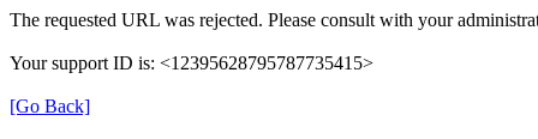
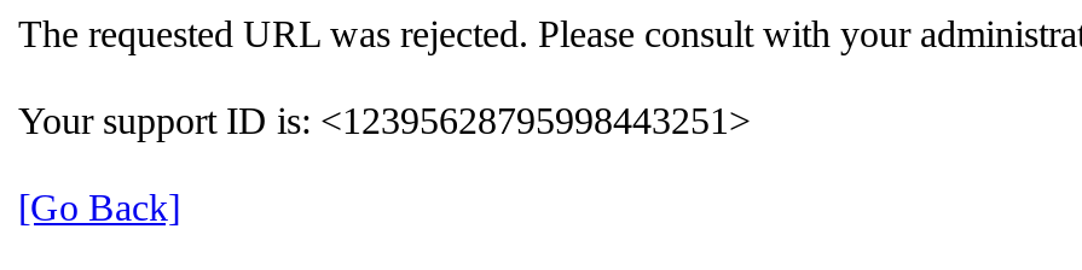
[10,53,373,73] Your support ID is: <12395628795787735415> -> [18,100,751,141] Your support ID is: <12395628795998443251>

